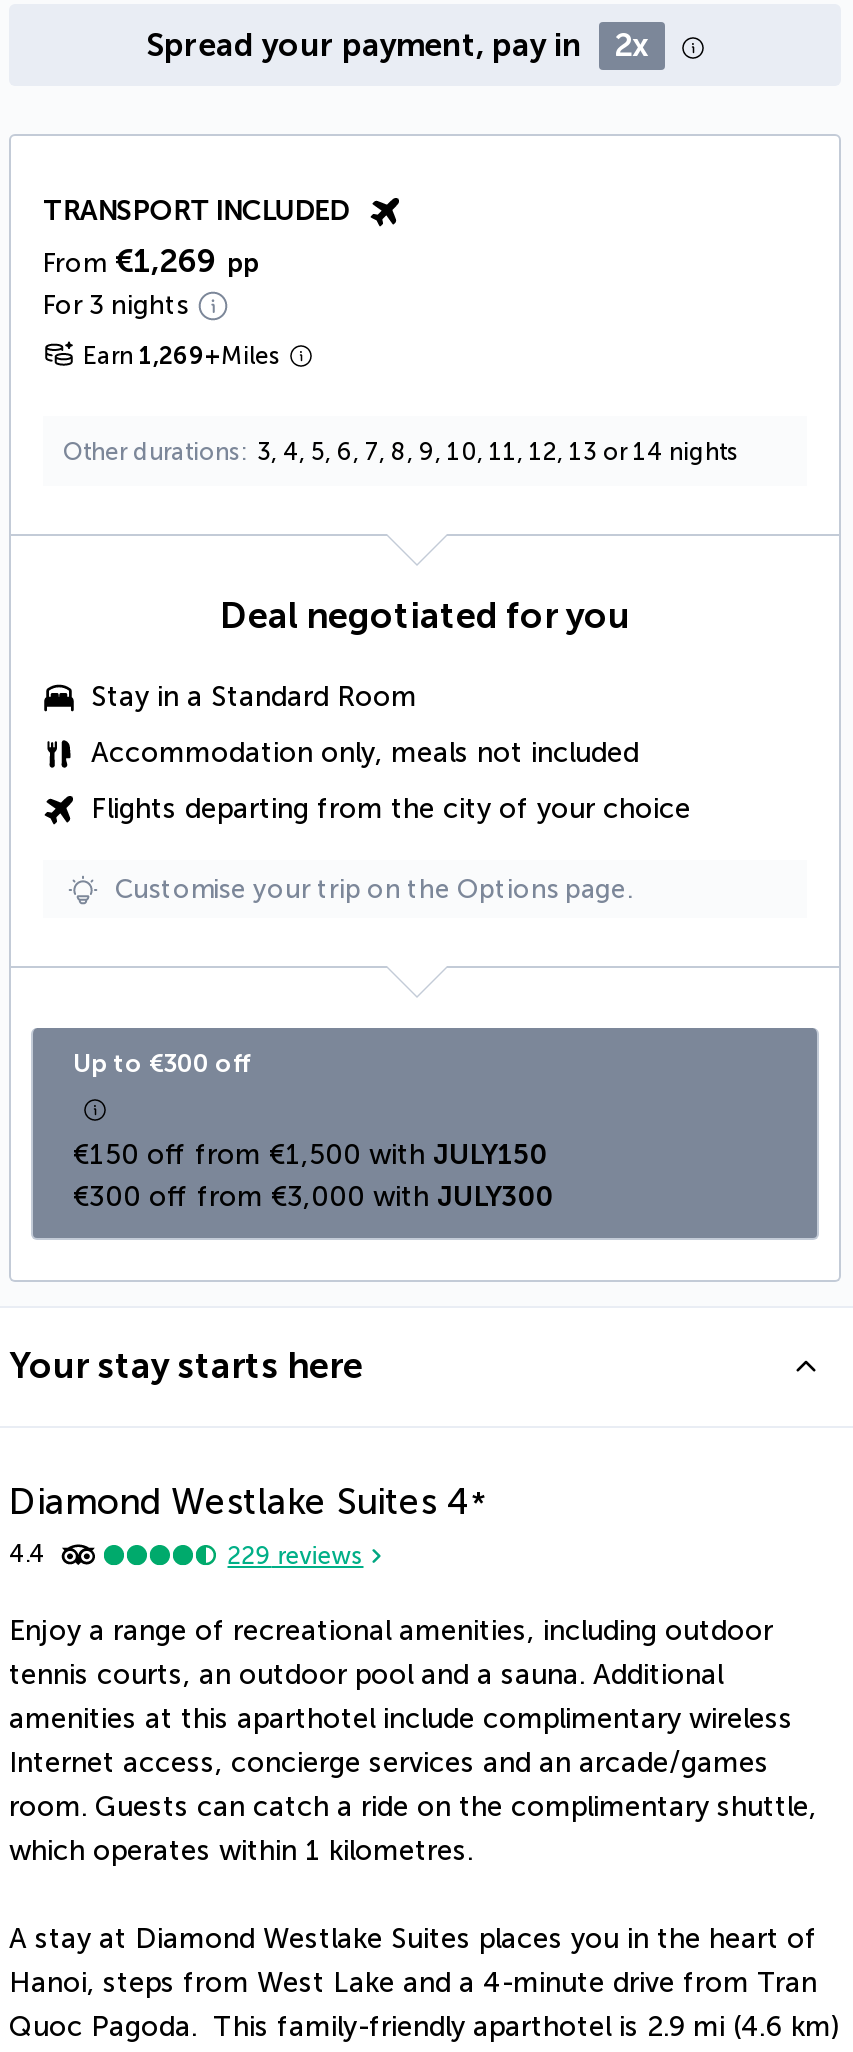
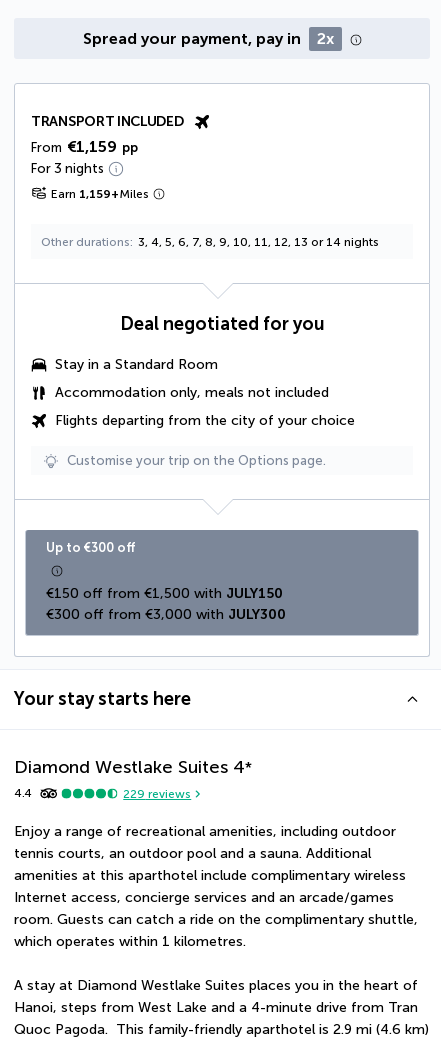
[43,243,259,281] From €1,269 pp -> [31,137,138,156] From €1,159 pp
[83,343,281,371] Earn 1,269+Miles -> [51,187,149,201] Earn 1,159+Miles

